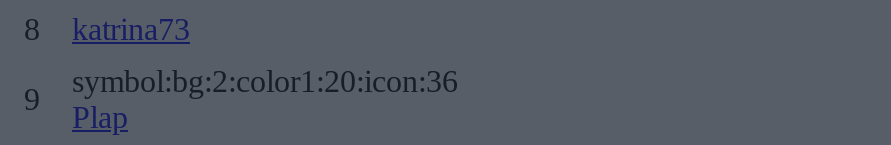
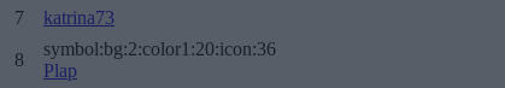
[24,12,190,46] 8 katrina73 -> [14,7,114,28] 7 katrina73
[24,82,40,116] 9 -> [14,50,24,70] 8

